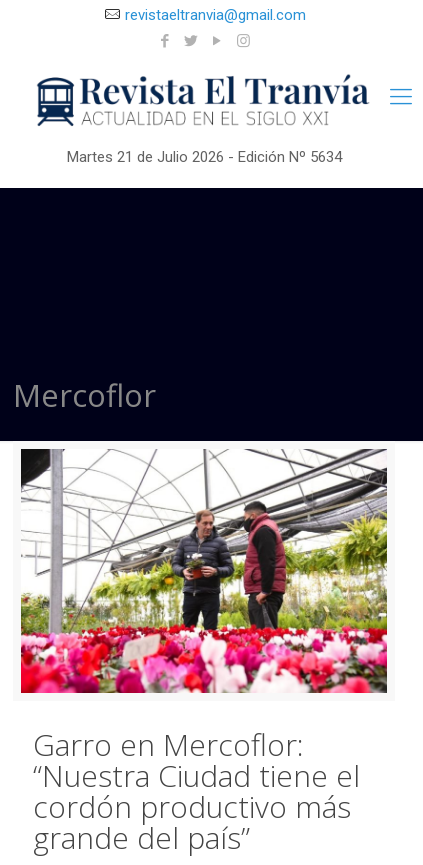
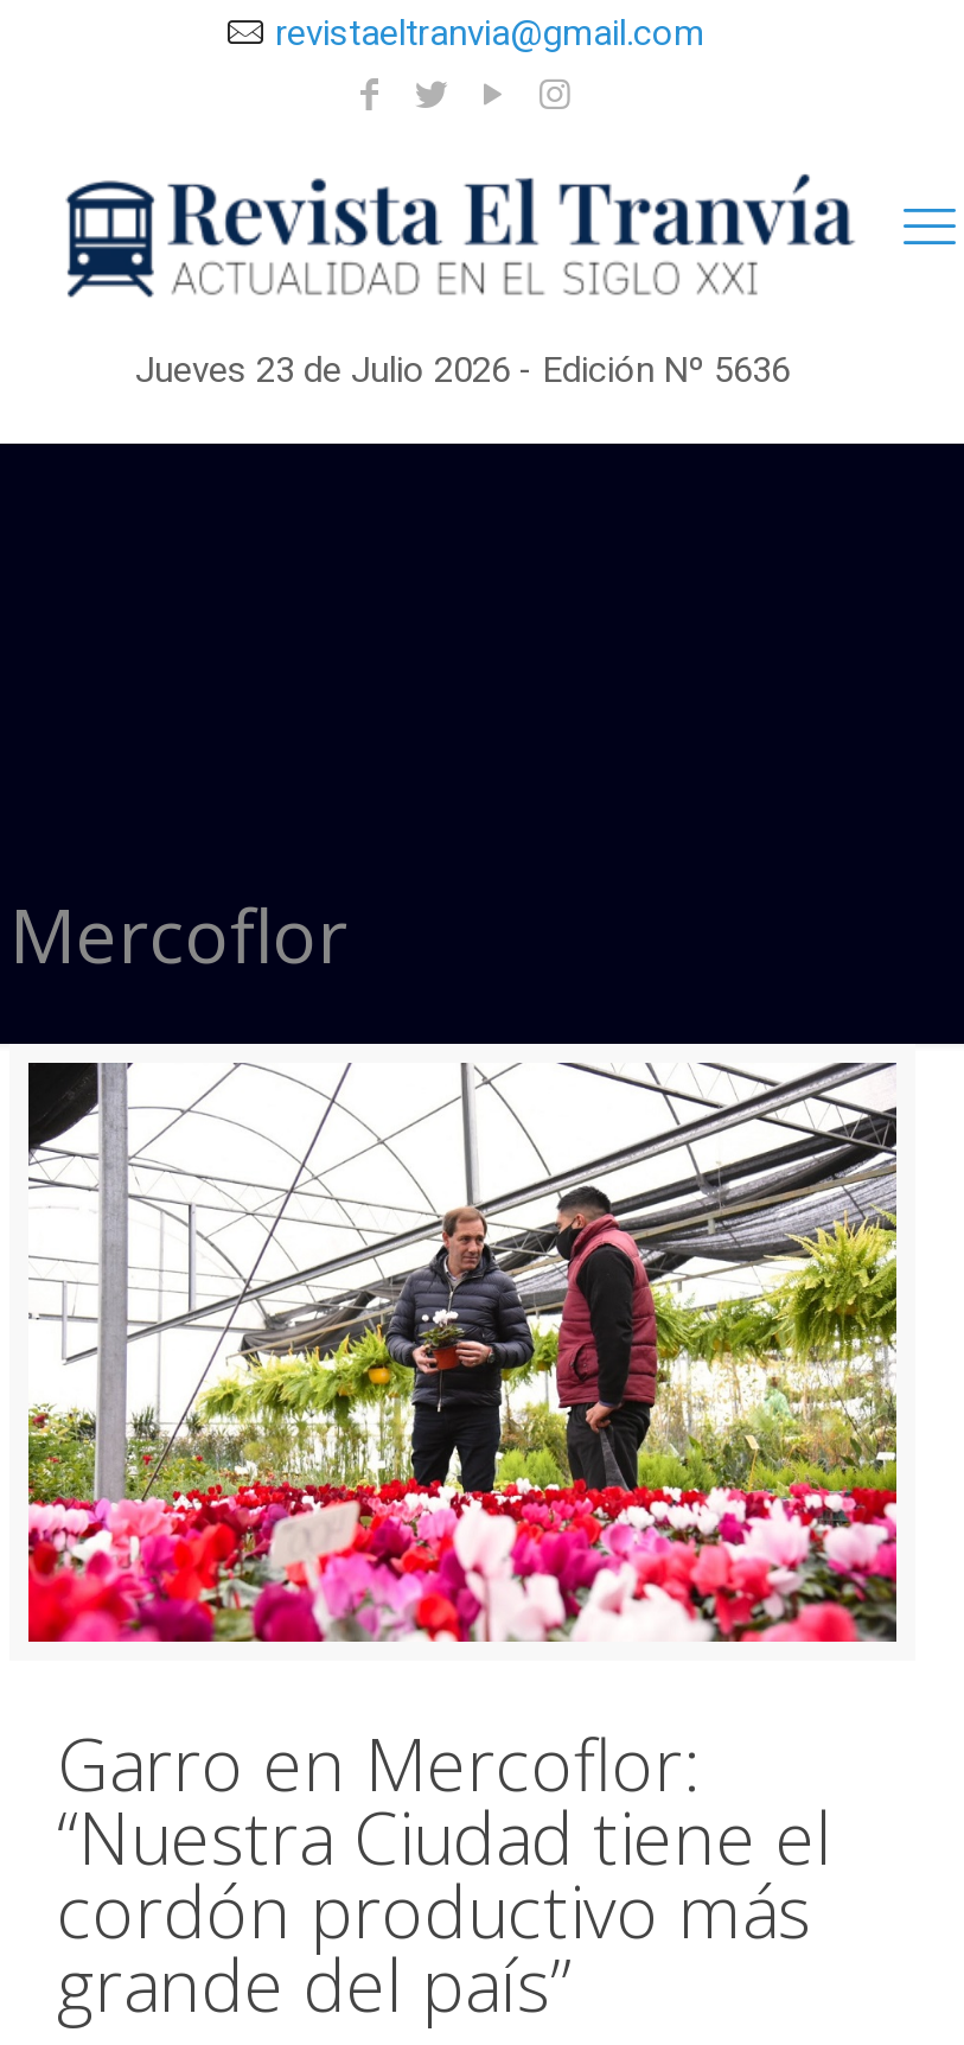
[66,148,341,166] Martes 21 de Julio 2026 - Edición Nº 5634 -> [135,349,790,391] Jueves 23 de Julio 2026 - Edición Nº 5636

